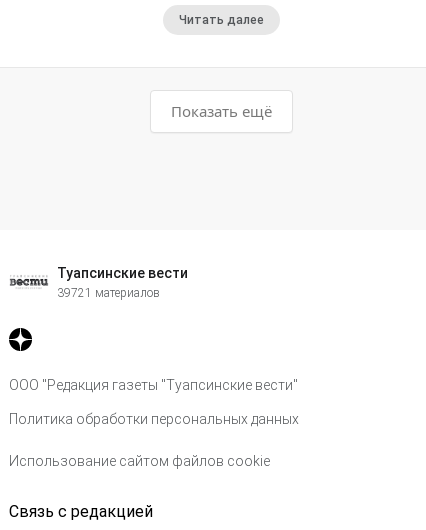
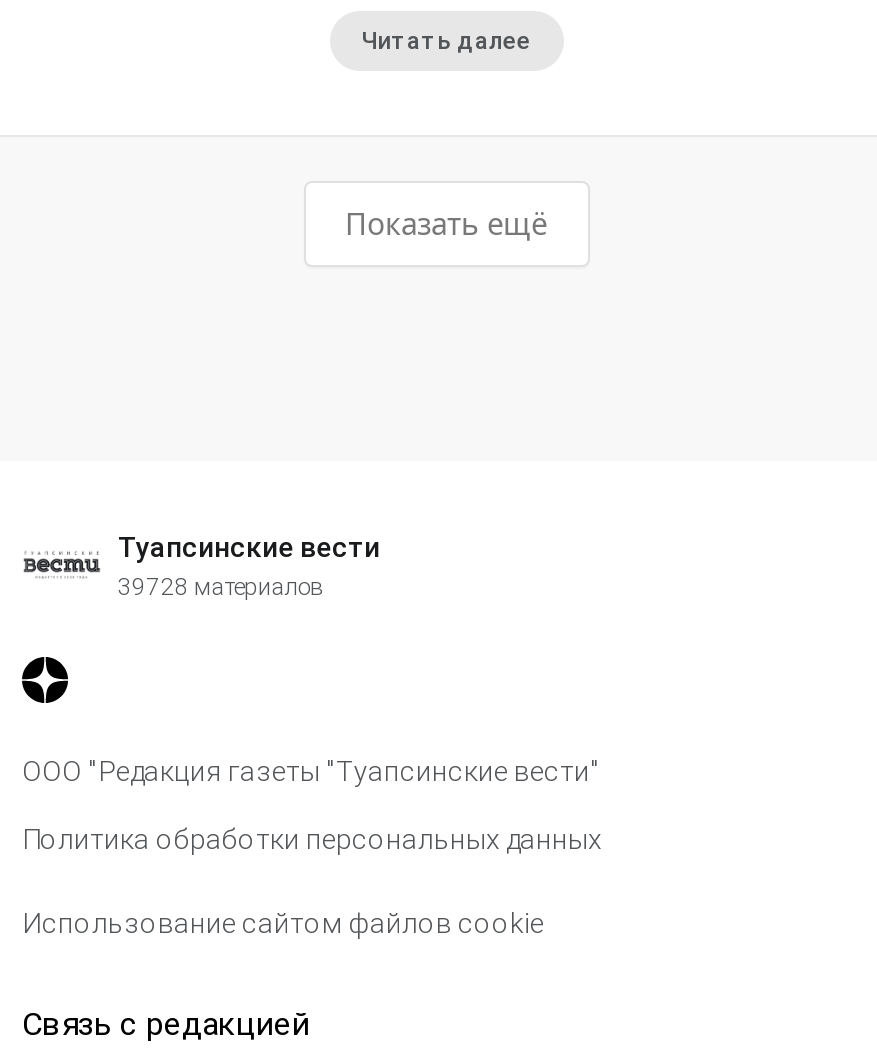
[57,286,160,300] 39721 материалов -> [118,573,324,601] 39728 материалов

